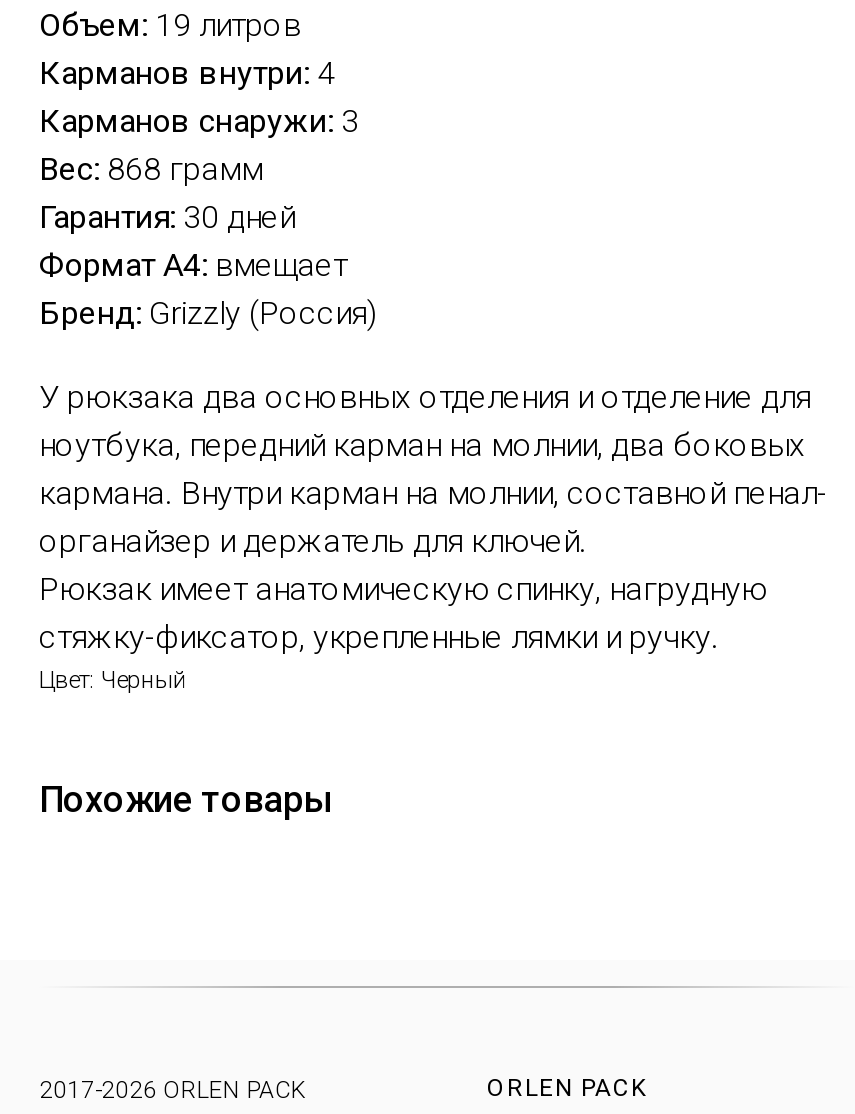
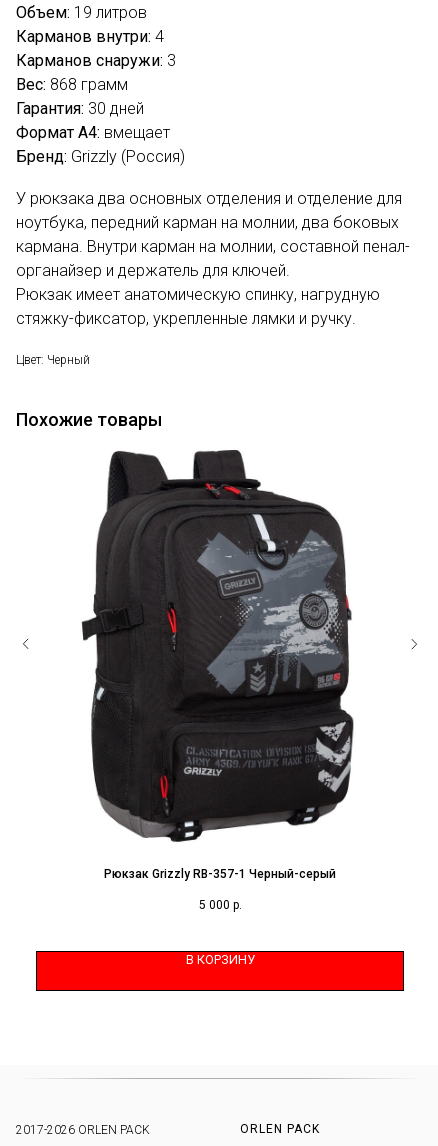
none -> [81,449,354,912] [image] | Рюкзак Grizzly RB-357-1 Черный-серый | 5 000 р.
none -> [185,952,254,967] В КОРЗИНУ

